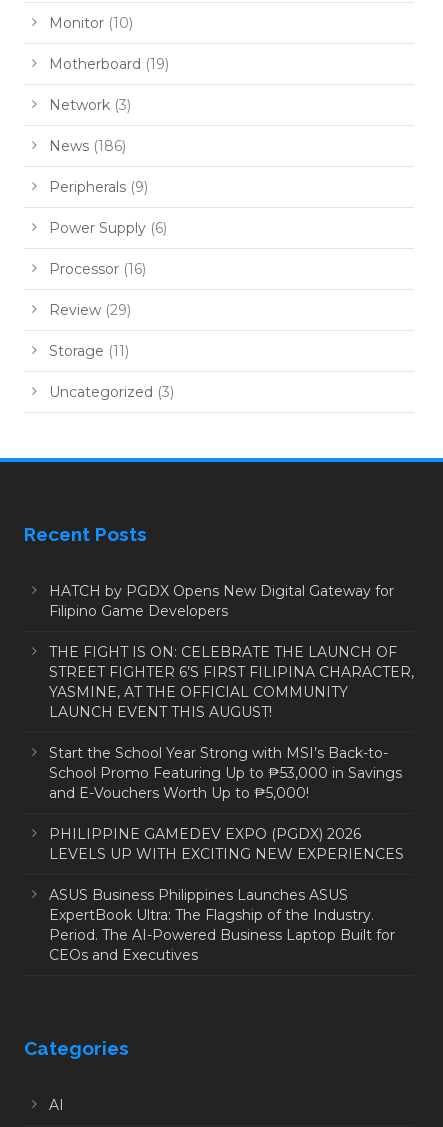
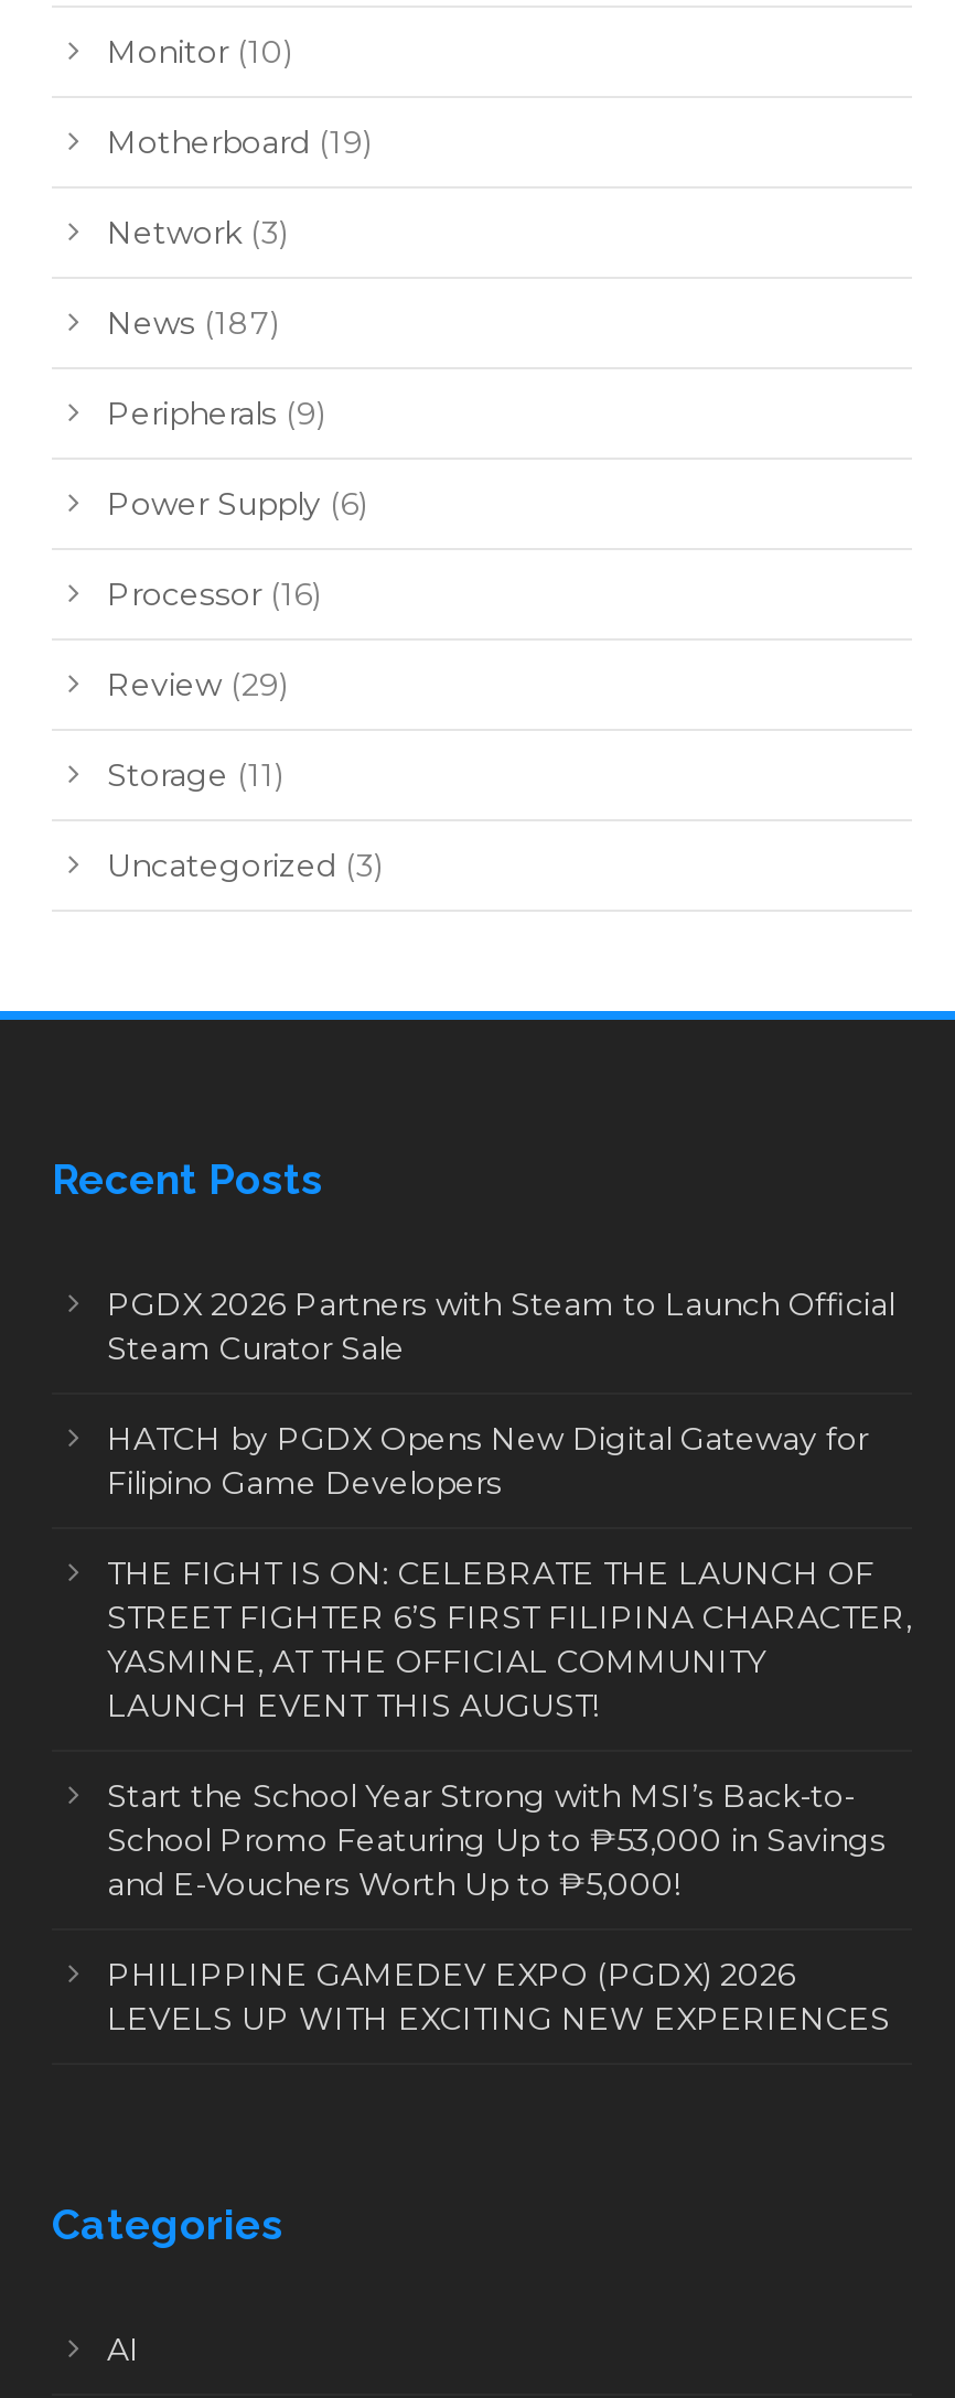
[49,137,126,155] News (186) -> [107,304,279,344] News (187)
none -> [107,1286,894,1369] PGDX 2026 Partners with Steam to Launch Official | Steam Curator Sale
moved [49,582,414,863] -> [107,1420,912,2040]: HATCH by PGDX Opens New Digital Gateway for | Filipino Game Developers | THE FIGHT IS ON: CELEBRATE THE LAUNCH OF | ... | PHILIPPINE GAMEDEV EXPO (PGDX) 2026 | LEVELS UP WITH EXCITING NEW EXPERIENCES
[49,886,395,964] ASUS Business Philippines Launches ASUS | ExpertBook Ultra: The Flagship of the Industry. | Period. The AI-Powered Business Laptop Built for | CEOs and Executives -> none

